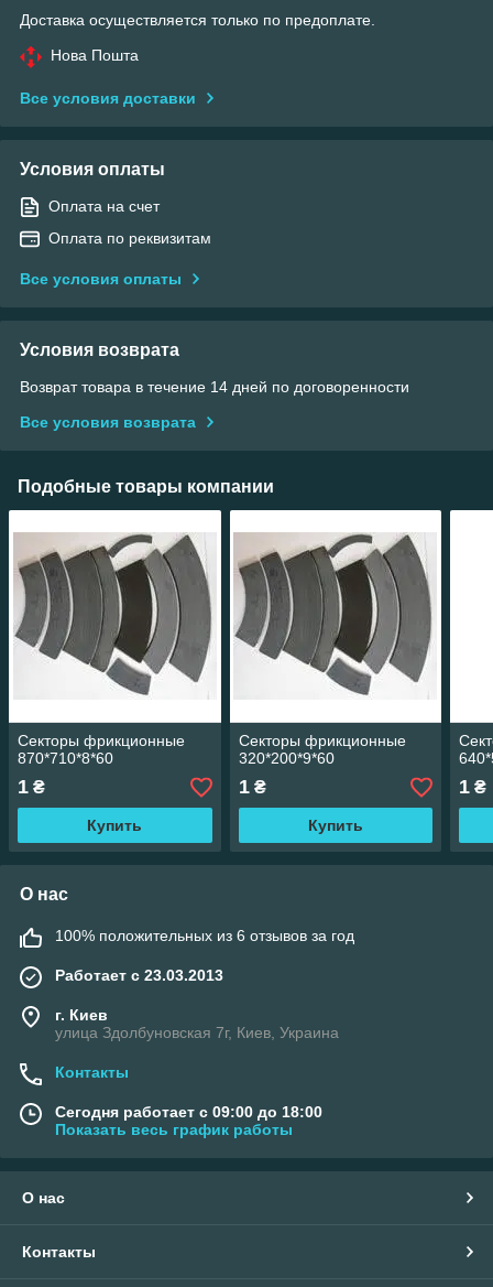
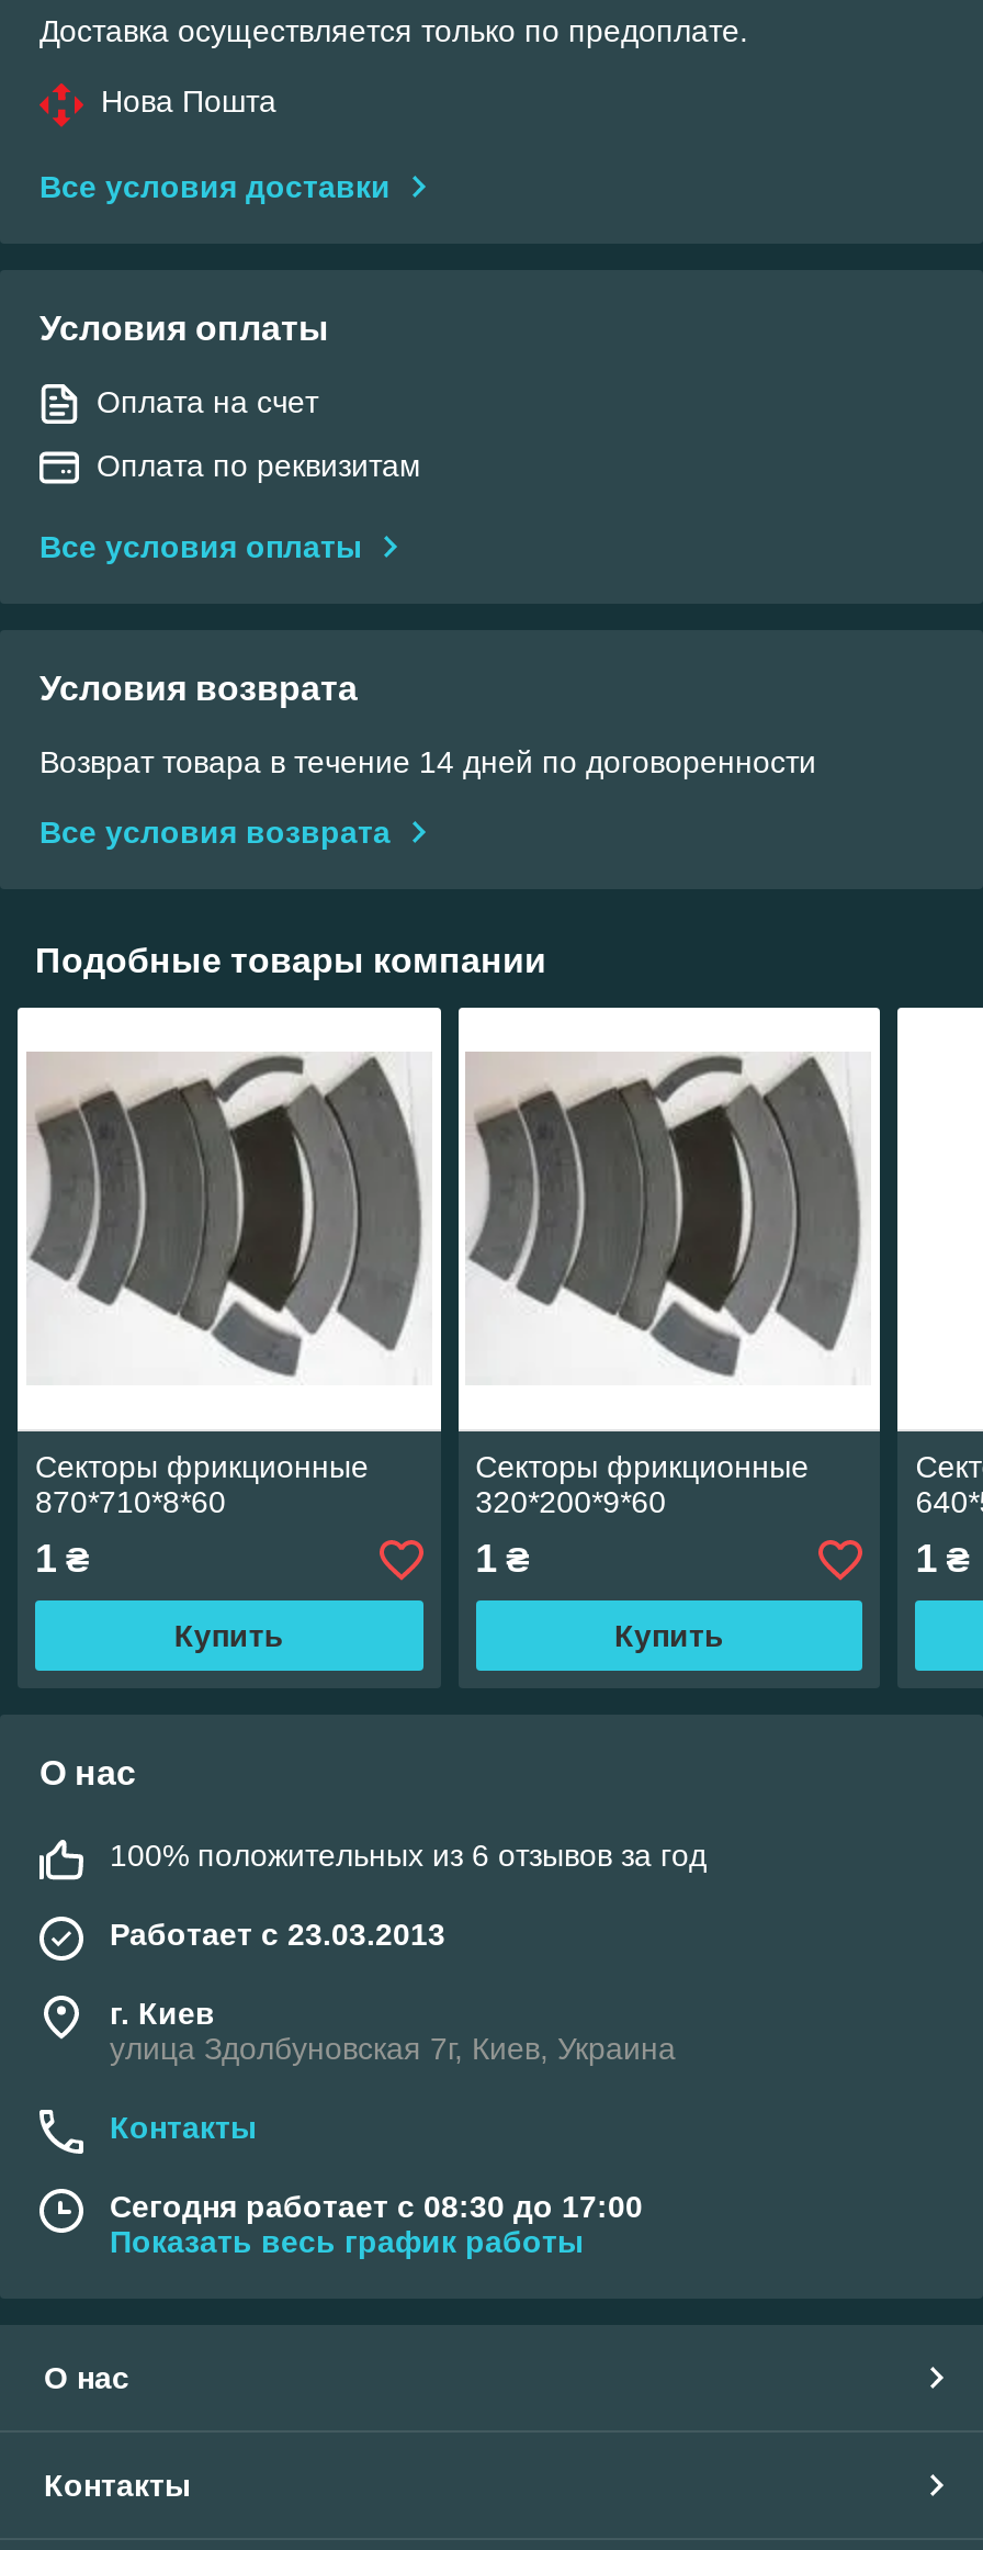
[55,1103,322,1121] Сегодня работает с 09:00 до 18:00 -> [110,2190,643,2225] Сегодня работает с 08:30 до 17:00

